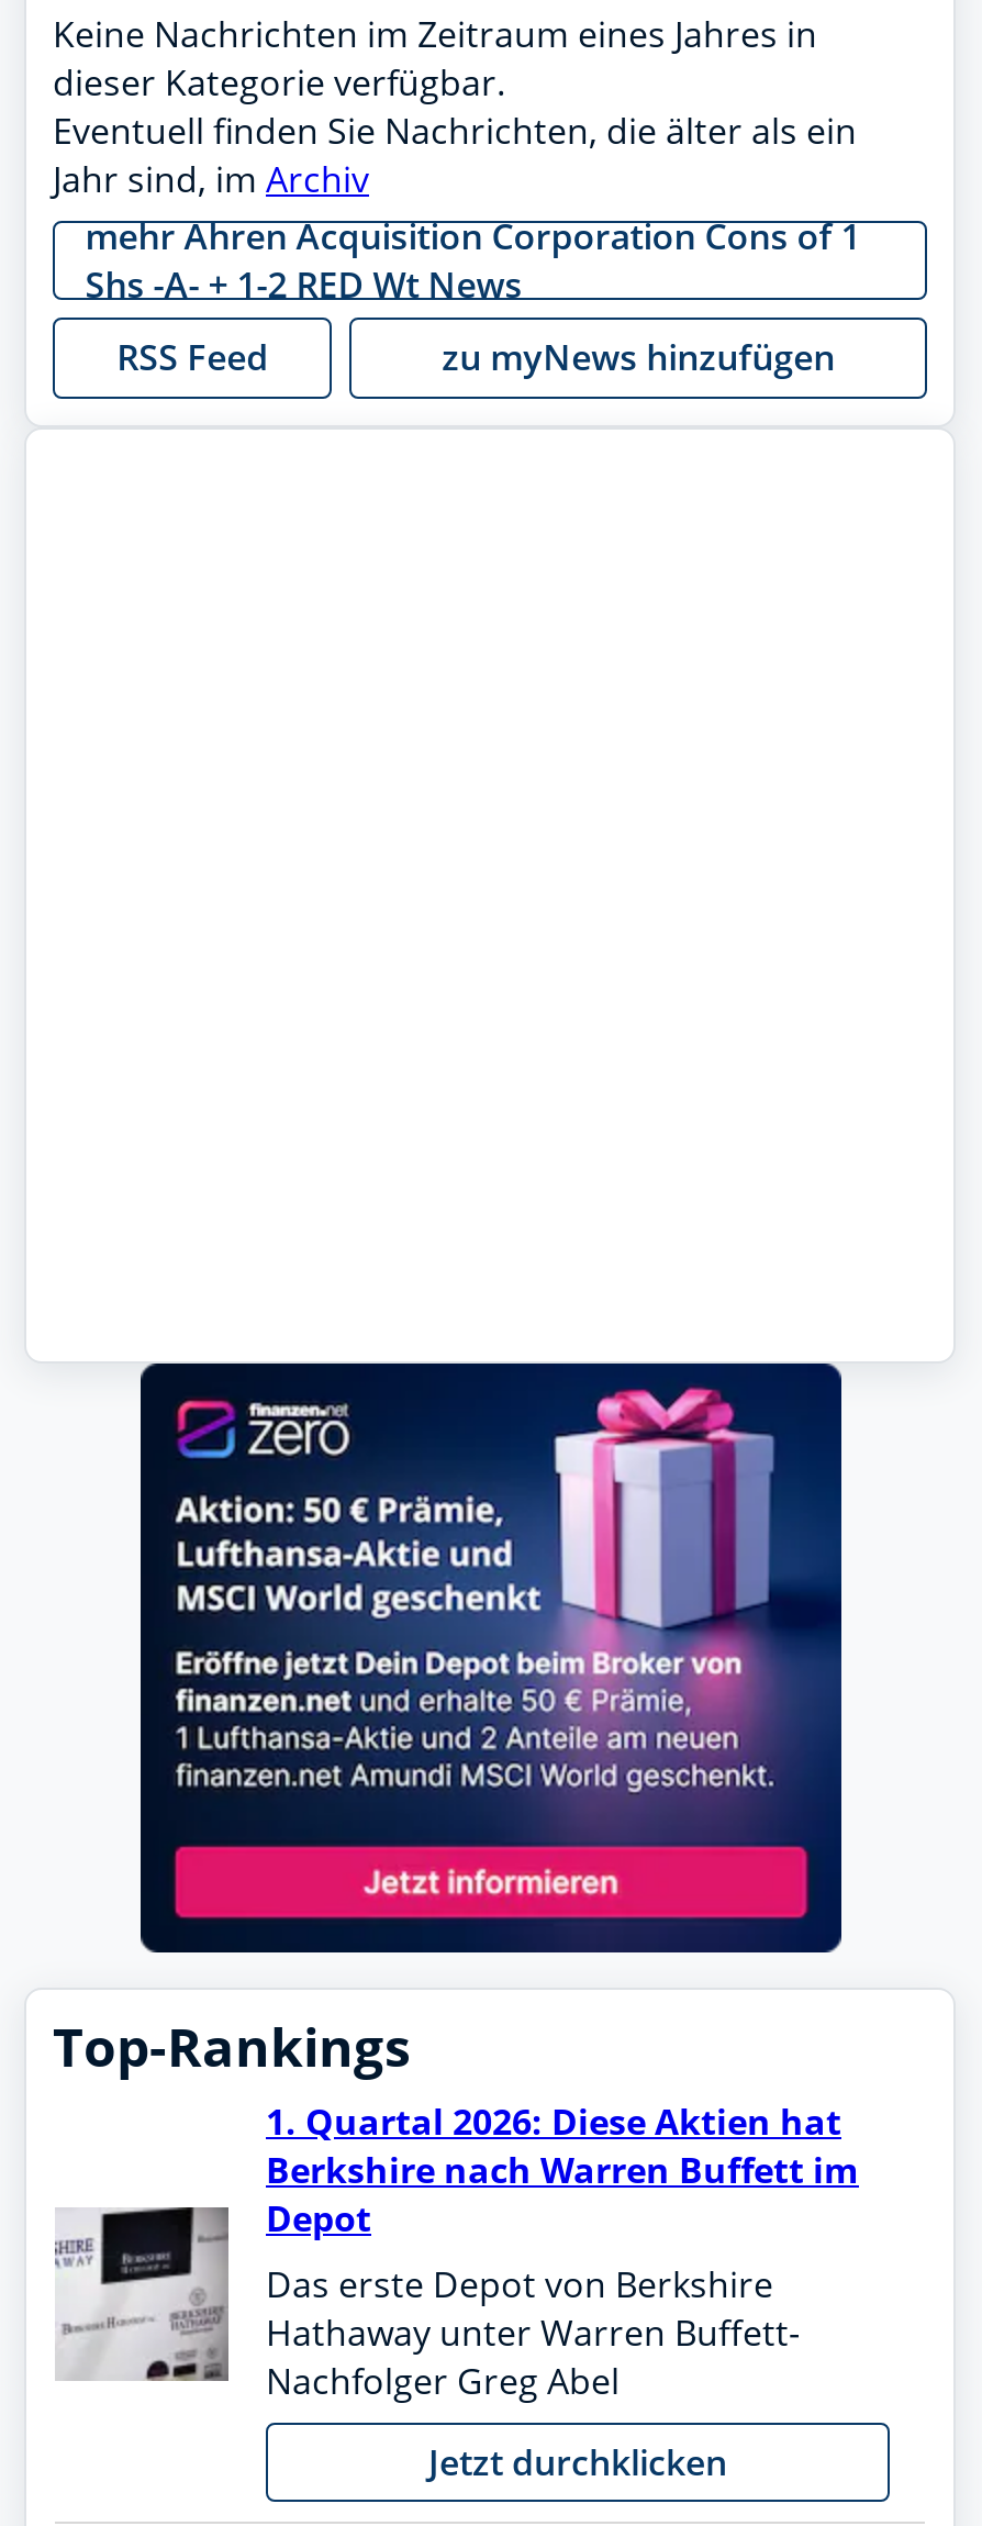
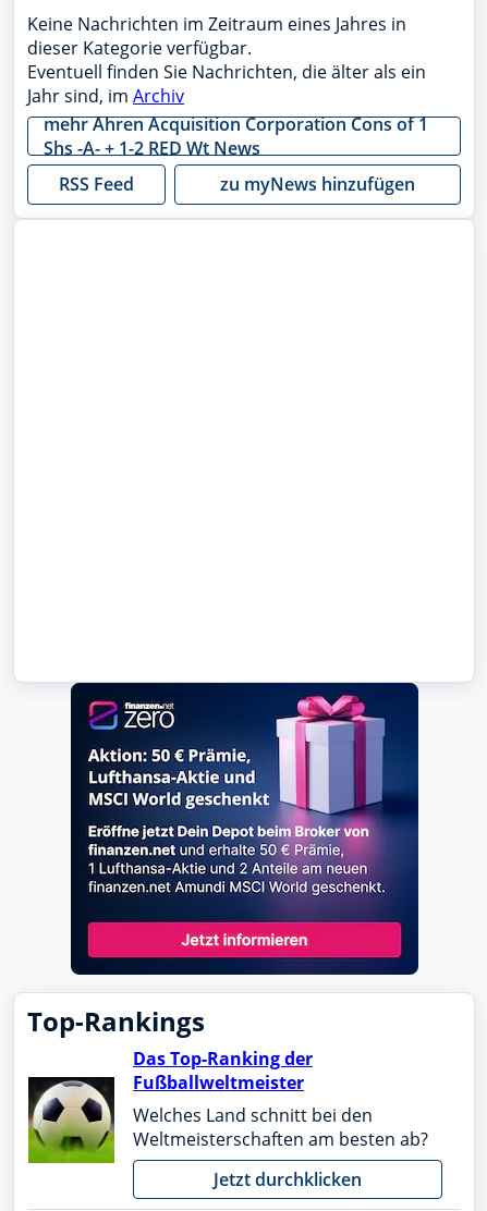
[55,2097,859,2404] [image] | 1. Quartal 2026: Diese Aktien hat | Berkshire nach Warren Buffett im | Depot | Das erste Depot von Berkshire | Hathaway unter Warren Buffett- | Nachfolger Greg Abel -> [27,1046,428,1164] [image] | Das Top-Ranking der | Fußballweltmeister | Welches Land schnitt bei den | Weltmeisterschaften am besten ab?

